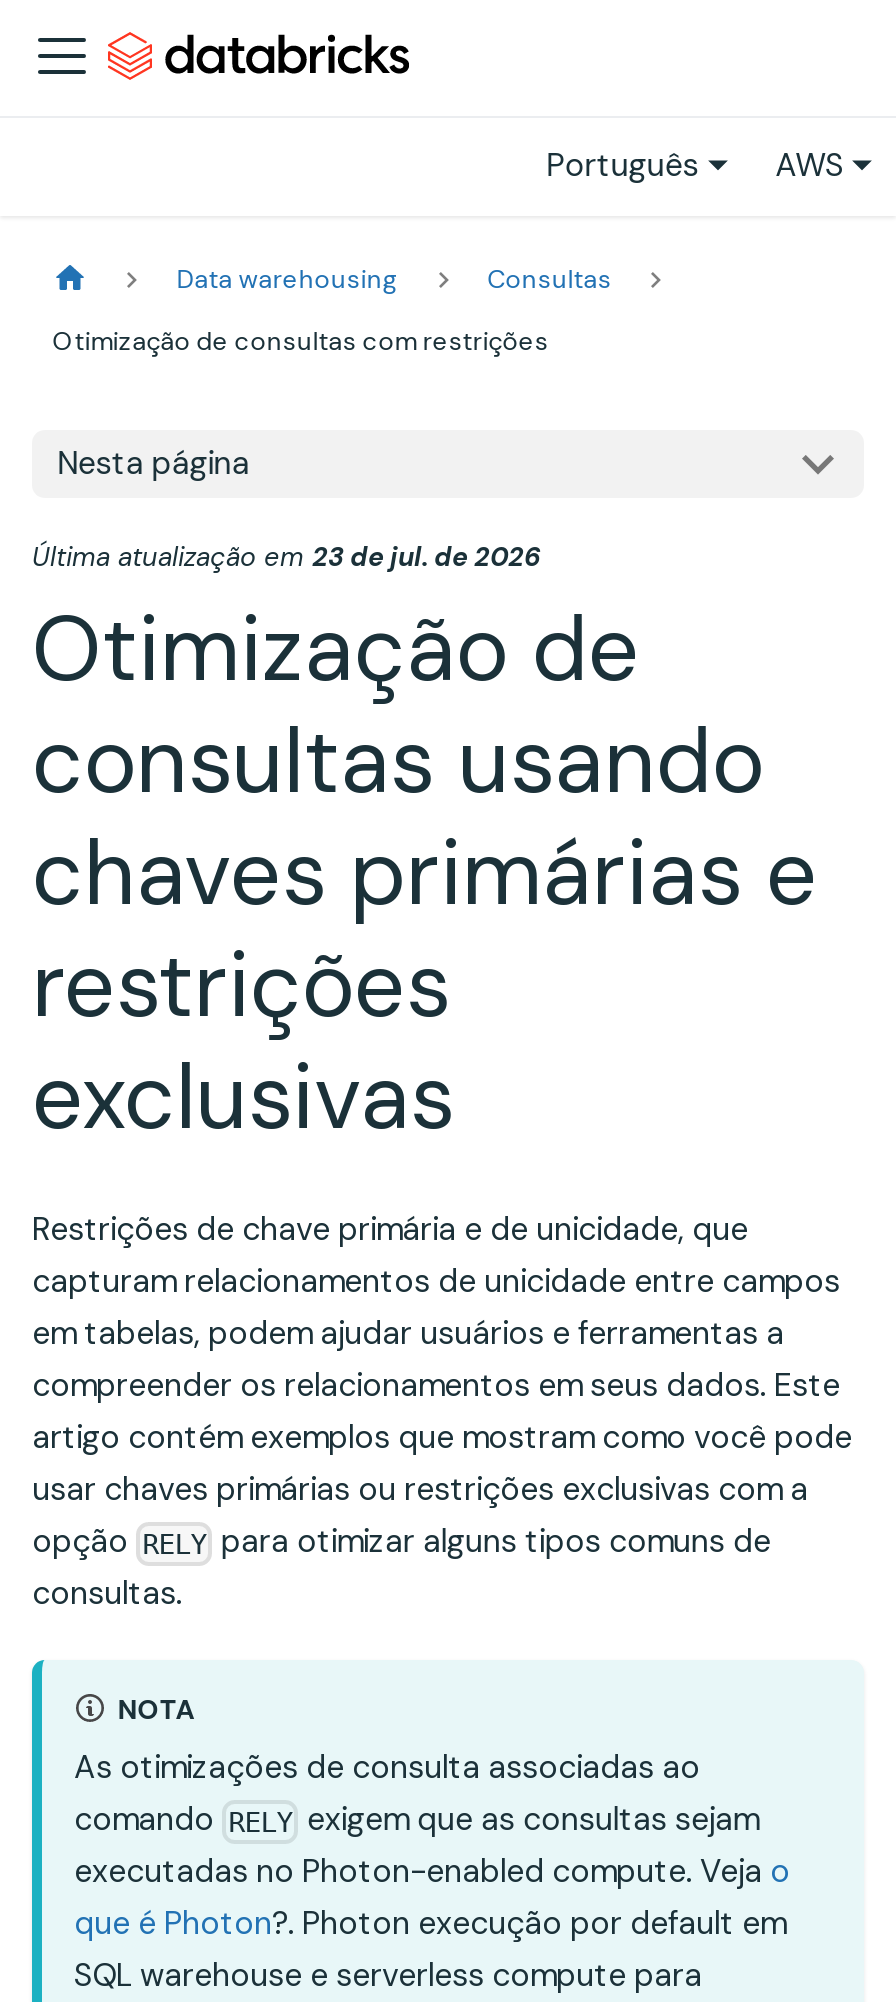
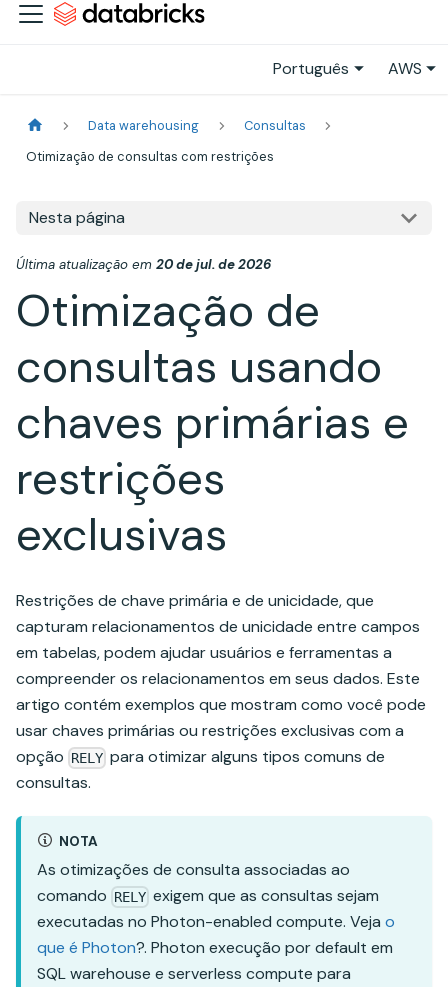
[32,540,540,574] Última atualização em 23 de jul. de 2026 -> [16,256,271,273] Última atualização em 20 de jul. de 2026

